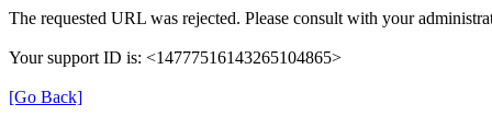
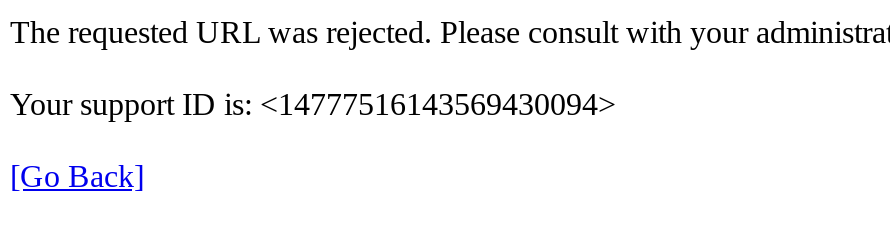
[9,48,342,67] Your support ID is: <14777516143265104865> -> [10,87,616,121] Your support ID is: <14777516143569430094>

